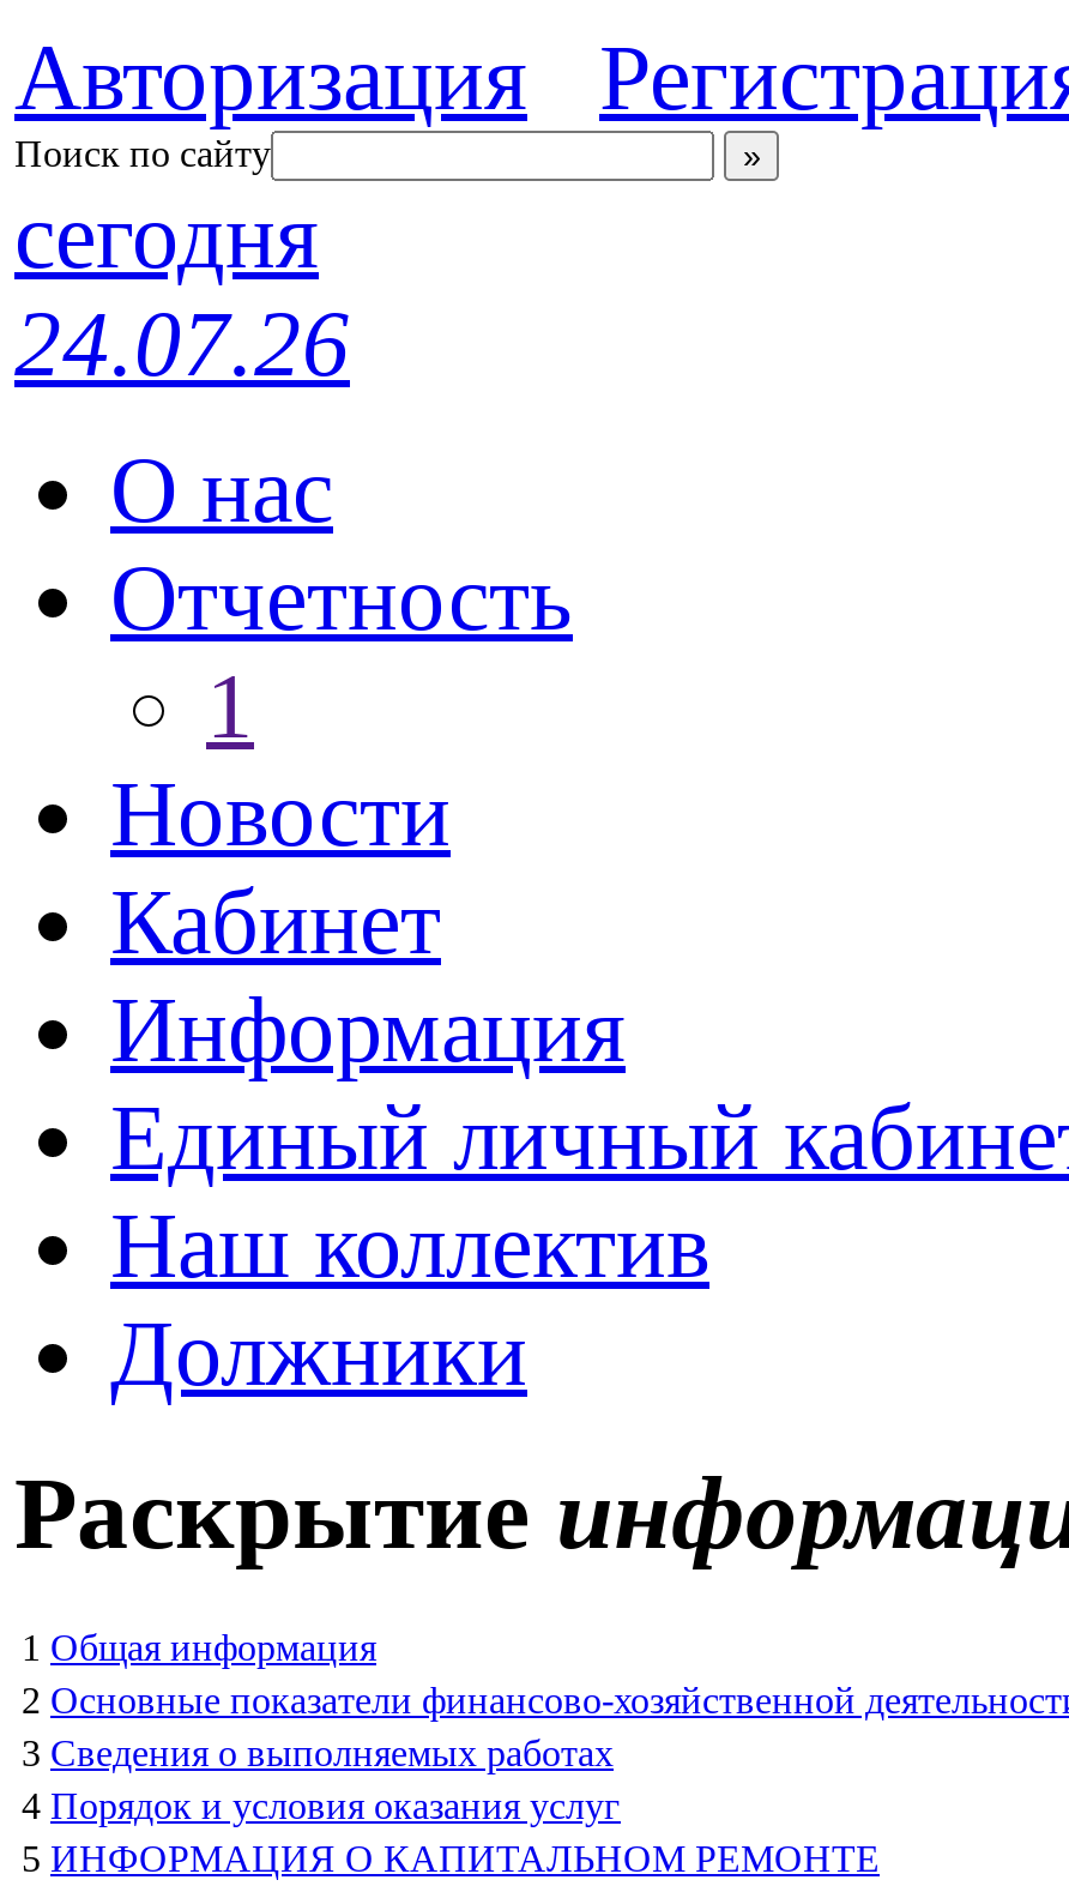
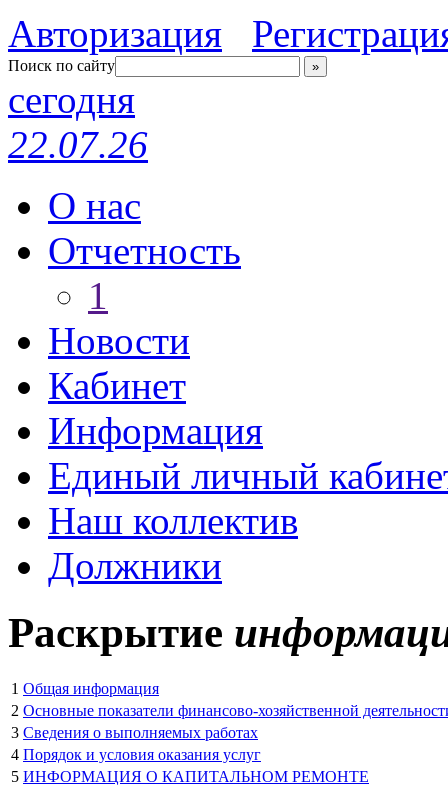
[14,291,350,394] 24.07.26 -> [8,123,148,166] 22.07.26

